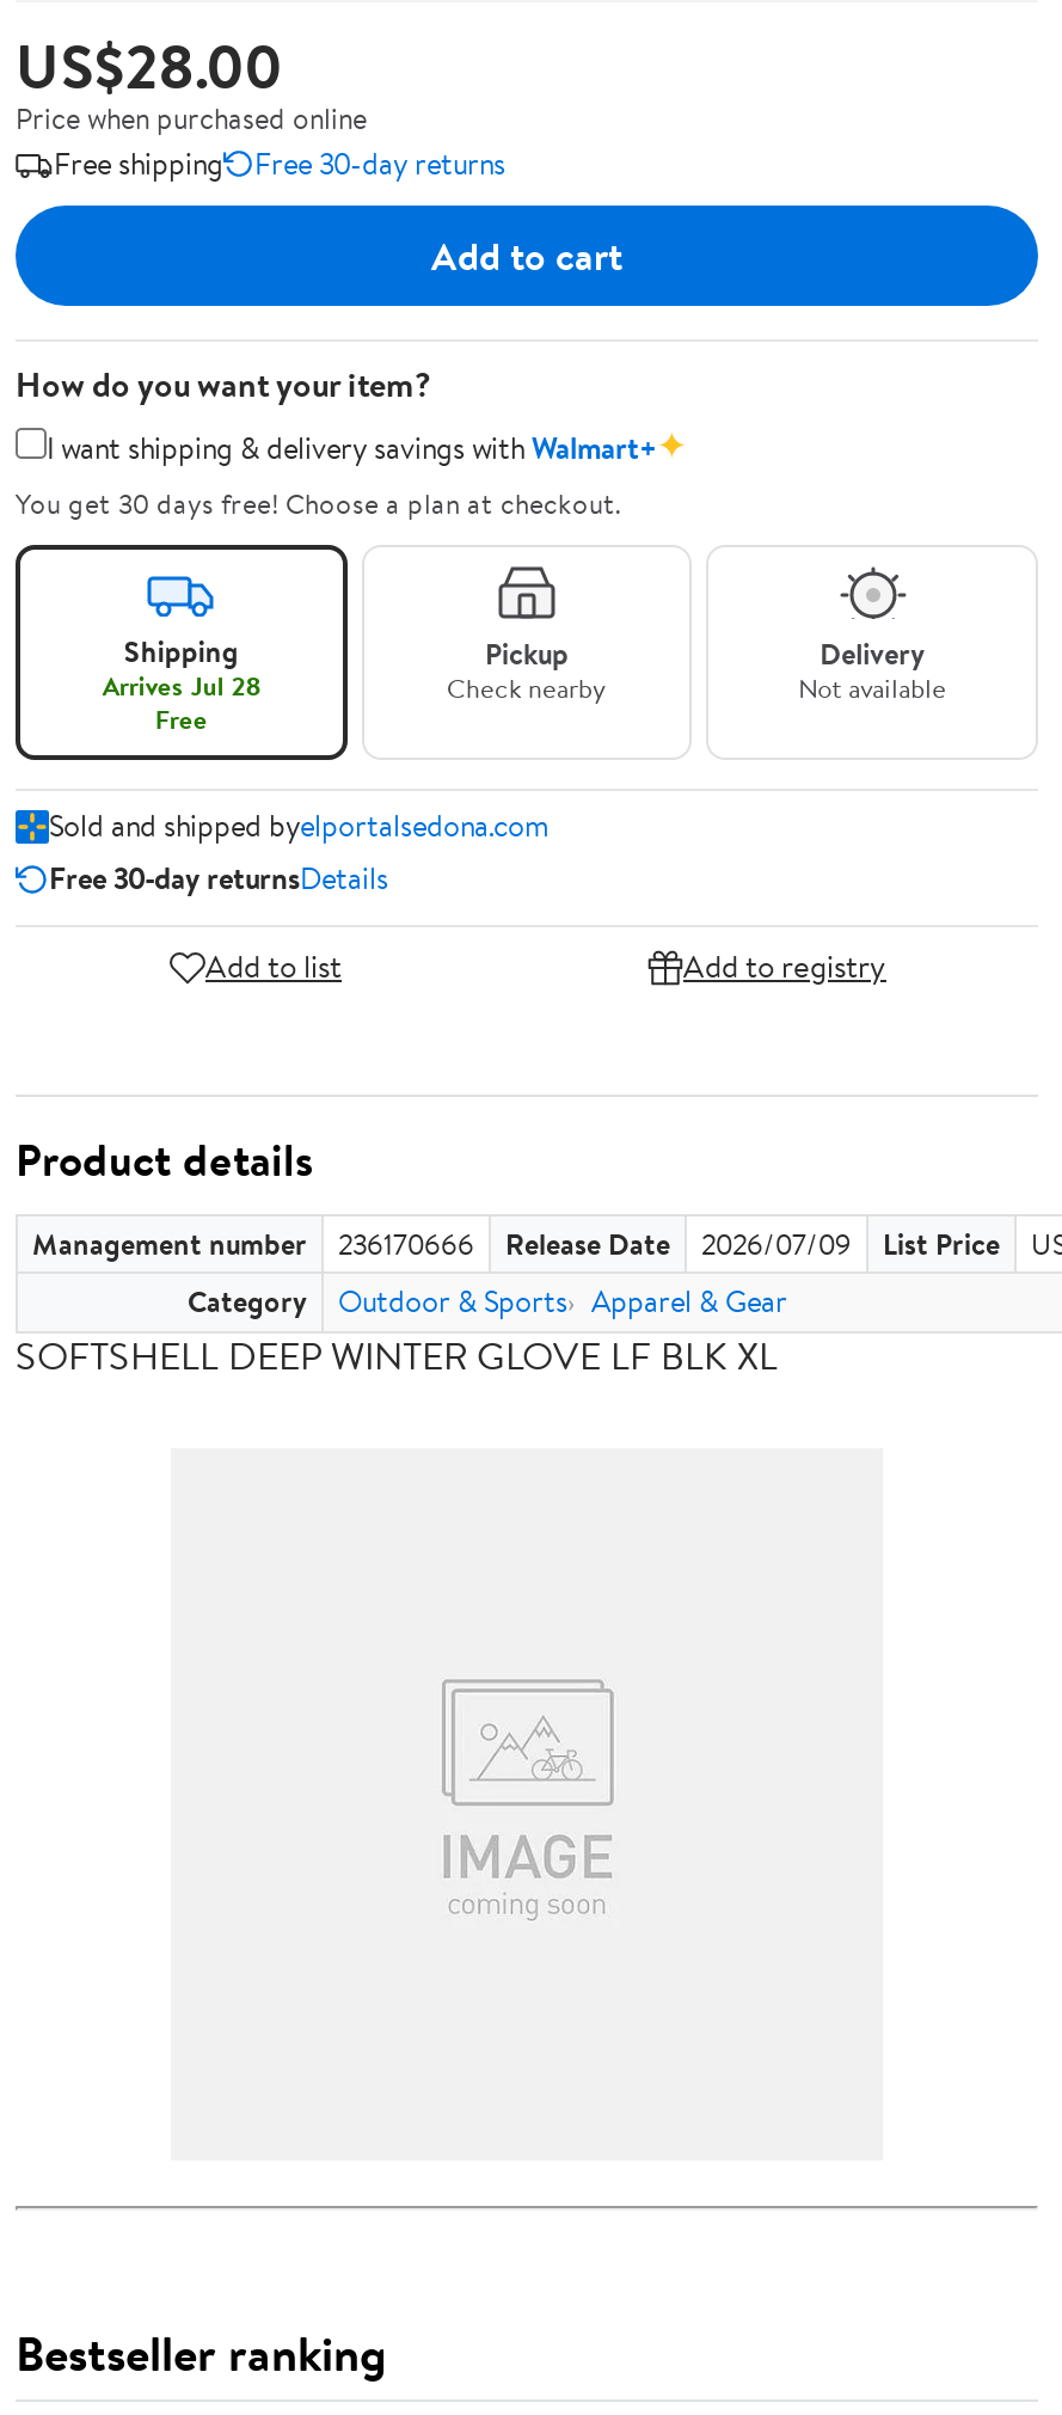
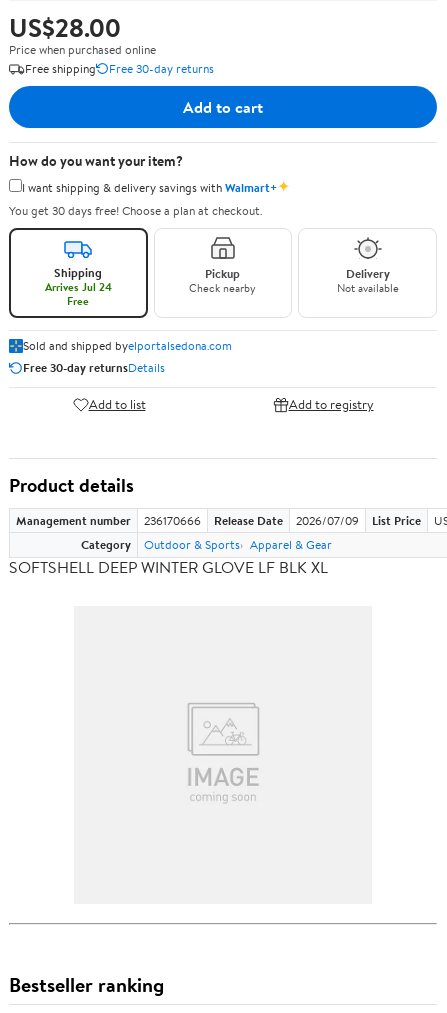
[102,667,260,705] Arrives Jul 28 -> [45,279,112,295] Arrives Jul 24

